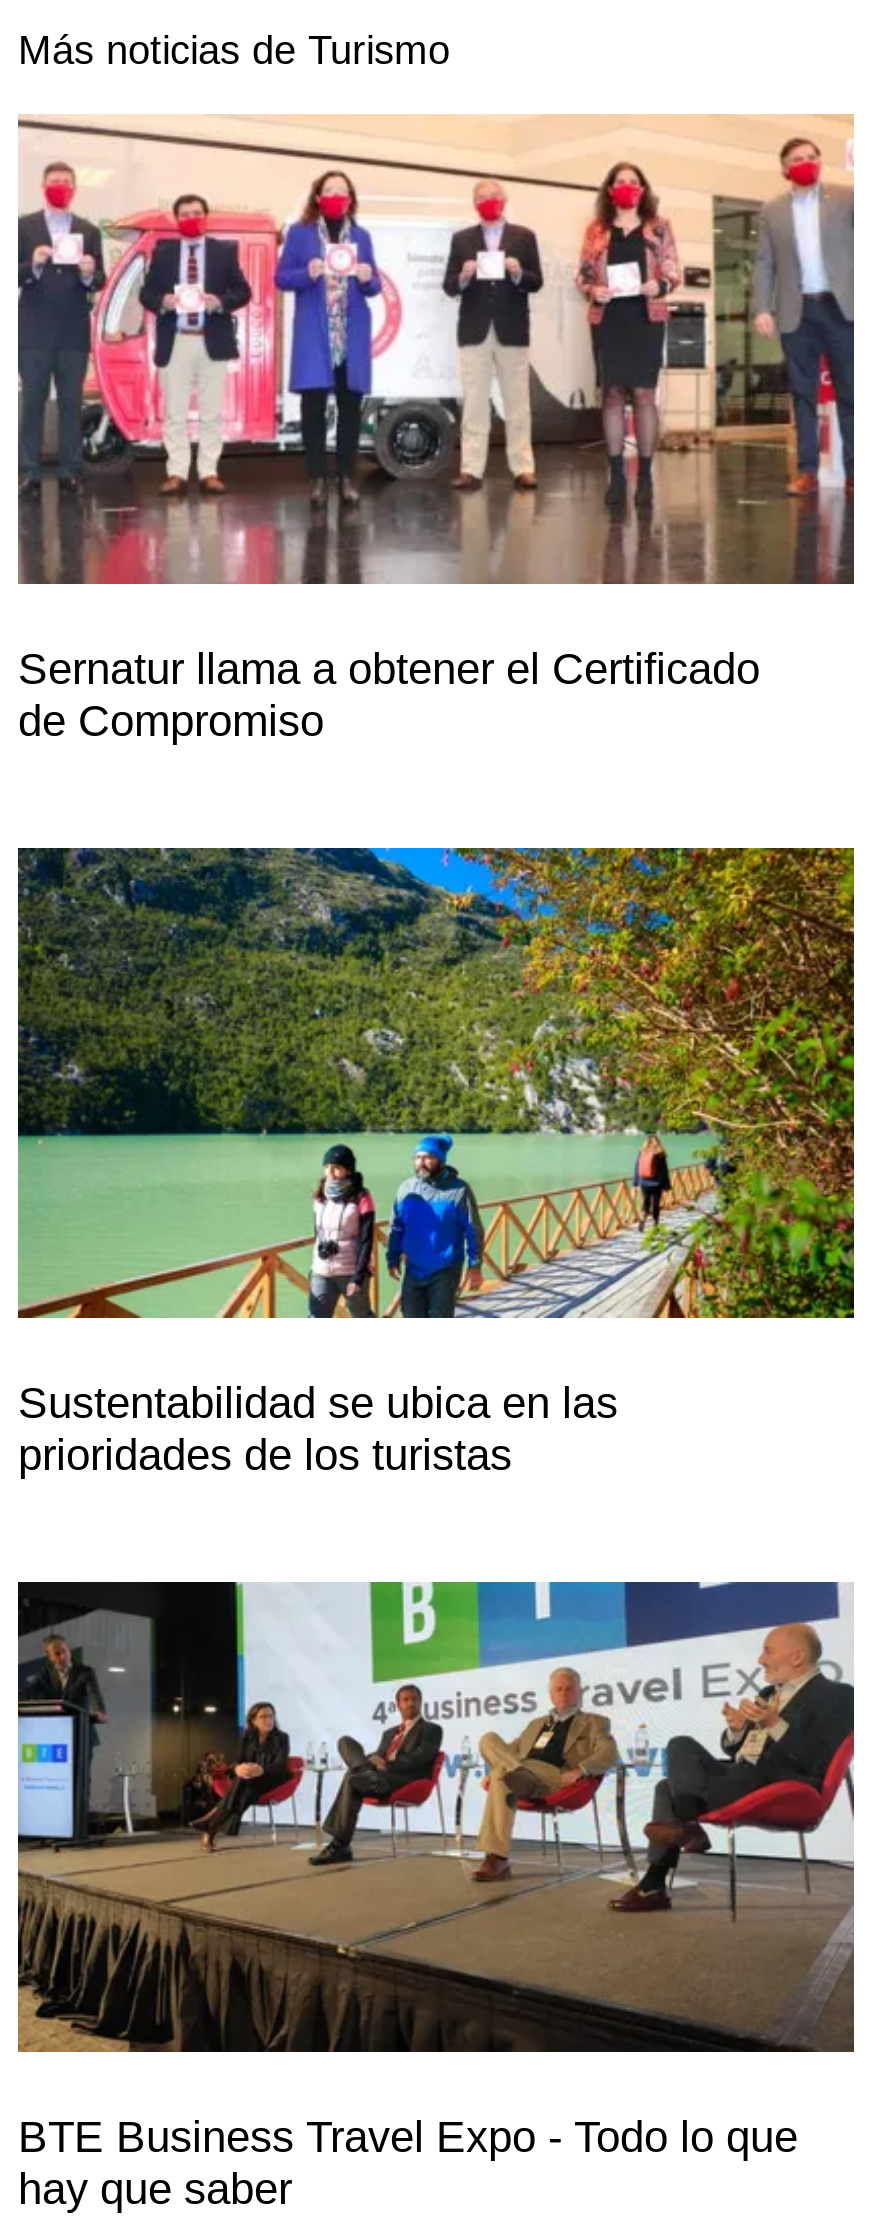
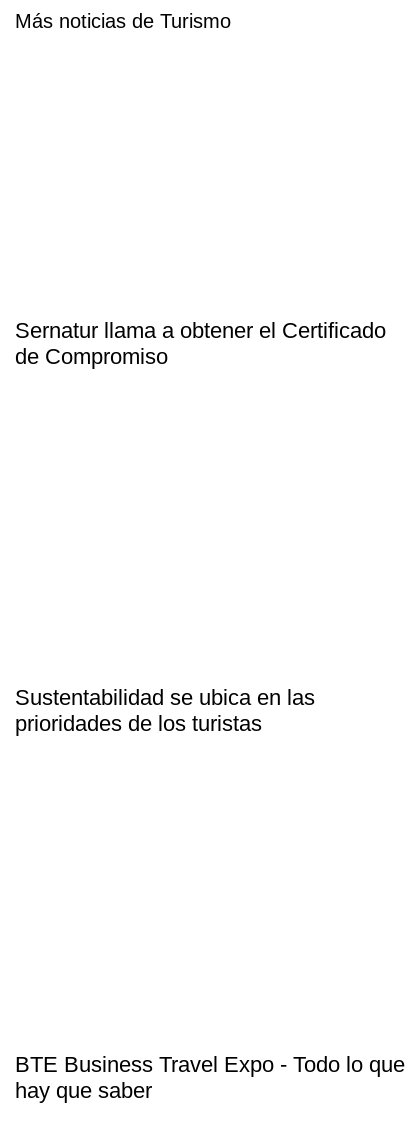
[16,112,856,586] [image] -> none
[16,846,856,1320] [image] -> none
[16,1580,856,2054] [image] -> none

